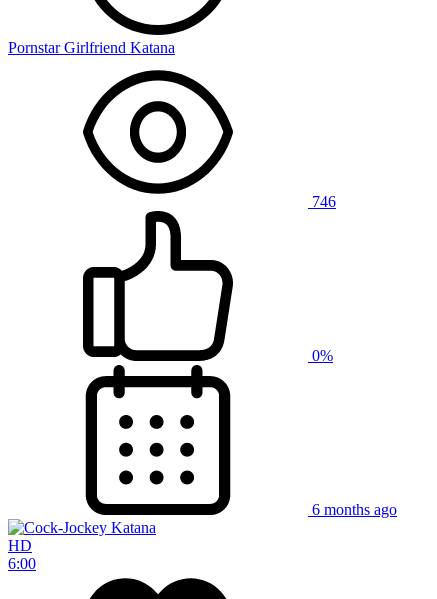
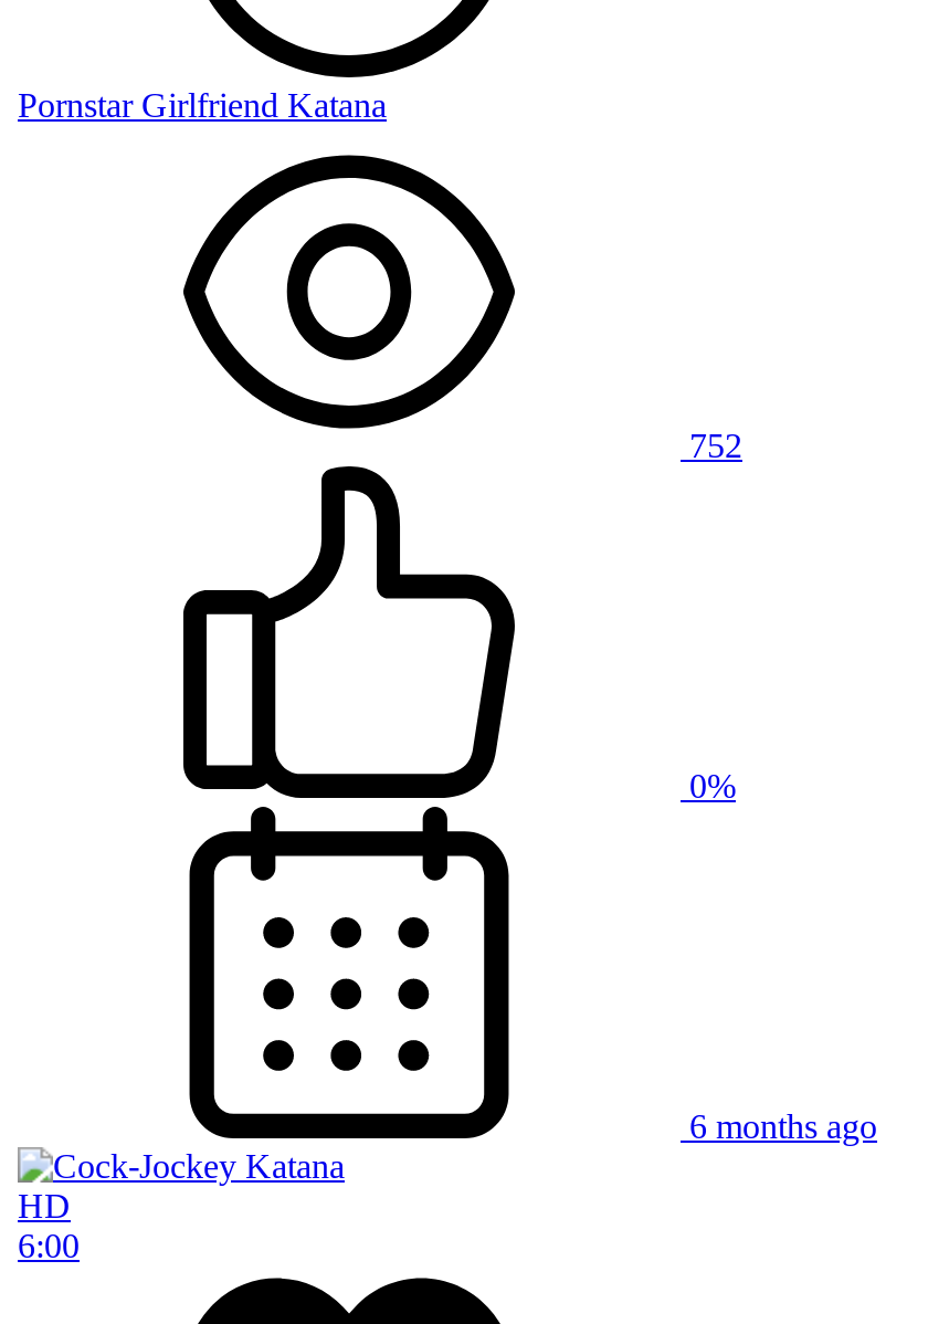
[308,193,336,210] 746 -> [681,426,742,464] 752

